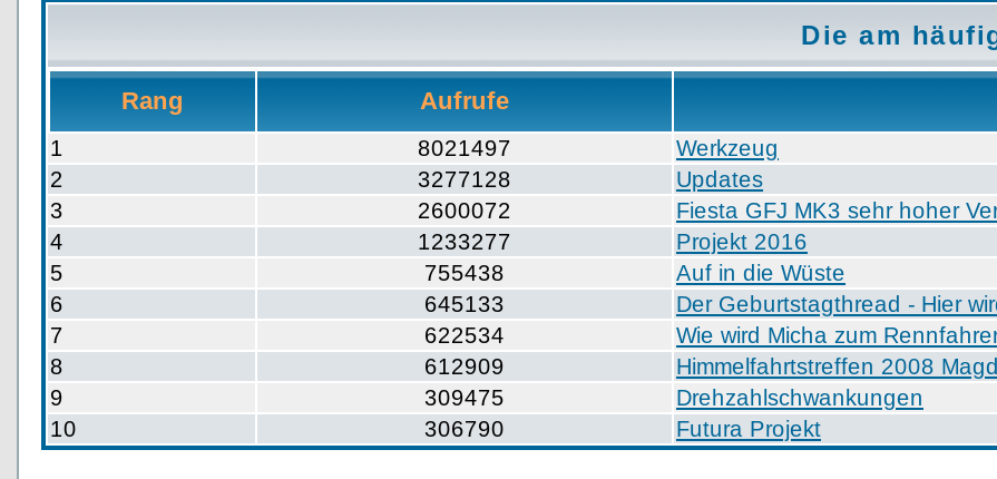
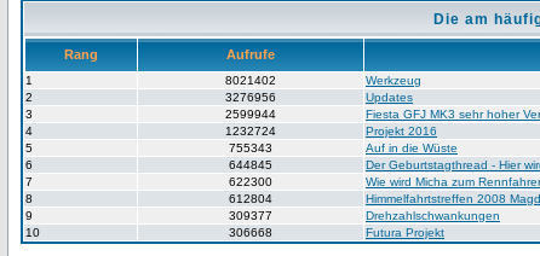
[418,136,511,160] 8021497 -> [225,74,276,87] 8021402
[418,167,511,192] 3277128 -> [225,91,276,104] 3276956
[418,198,511,223] 2600072 -> [225,107,276,121] 2599944
[418,229,511,254] 1233277 -> [225,124,276,138] 1232724
[424,261,505,285] 755438 -> [229,141,272,155] 755343
[424,292,505,316] 645133 -> [229,158,272,171] 644845
[424,323,505,348] 622534 -> [229,175,272,188] 622300
[424,354,505,379] 612909 -> [229,192,272,205] 612804
[424,385,505,410] 309475 -> [229,209,272,222] 309377
[424,417,505,441] 306790 -> [229,226,272,239] 306668

